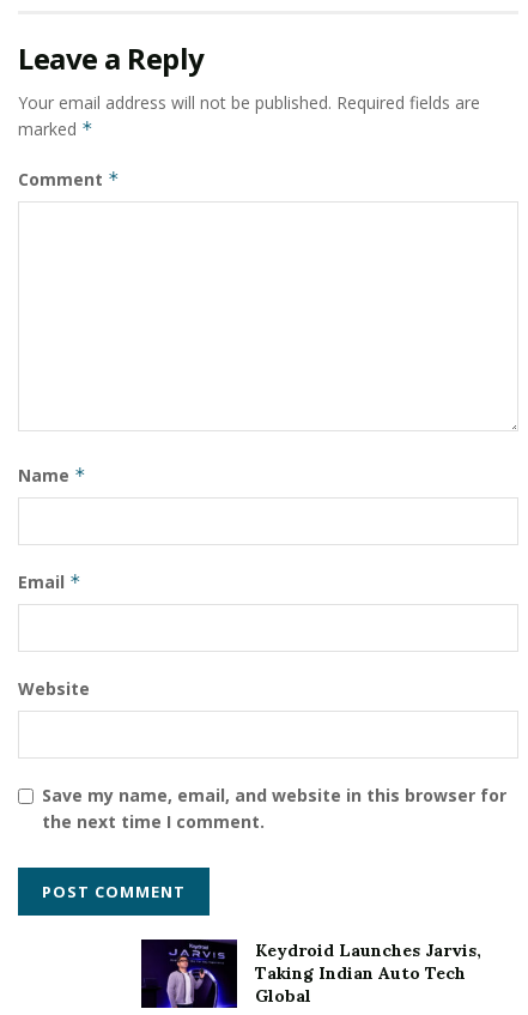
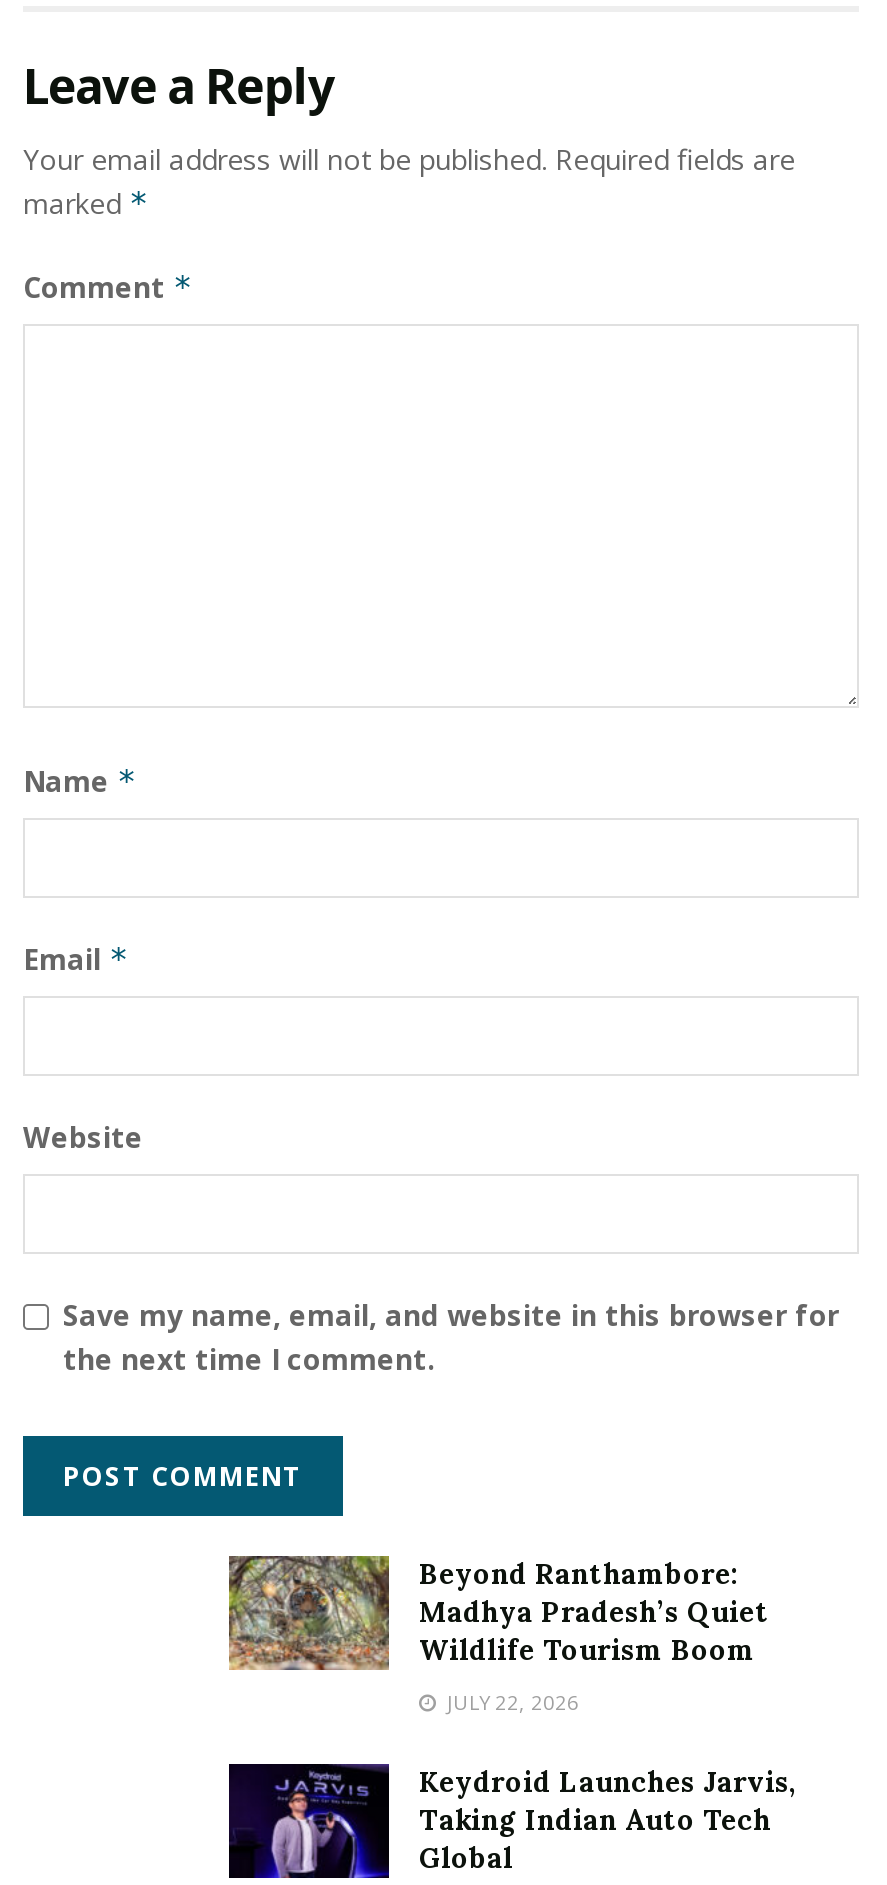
none -> [227,1554,769,1716] [image] | Beyond Ranthambore: | Madhya Pradesh’s Quiet | Wildlife Tourism Boom | JULY 22, 2026

